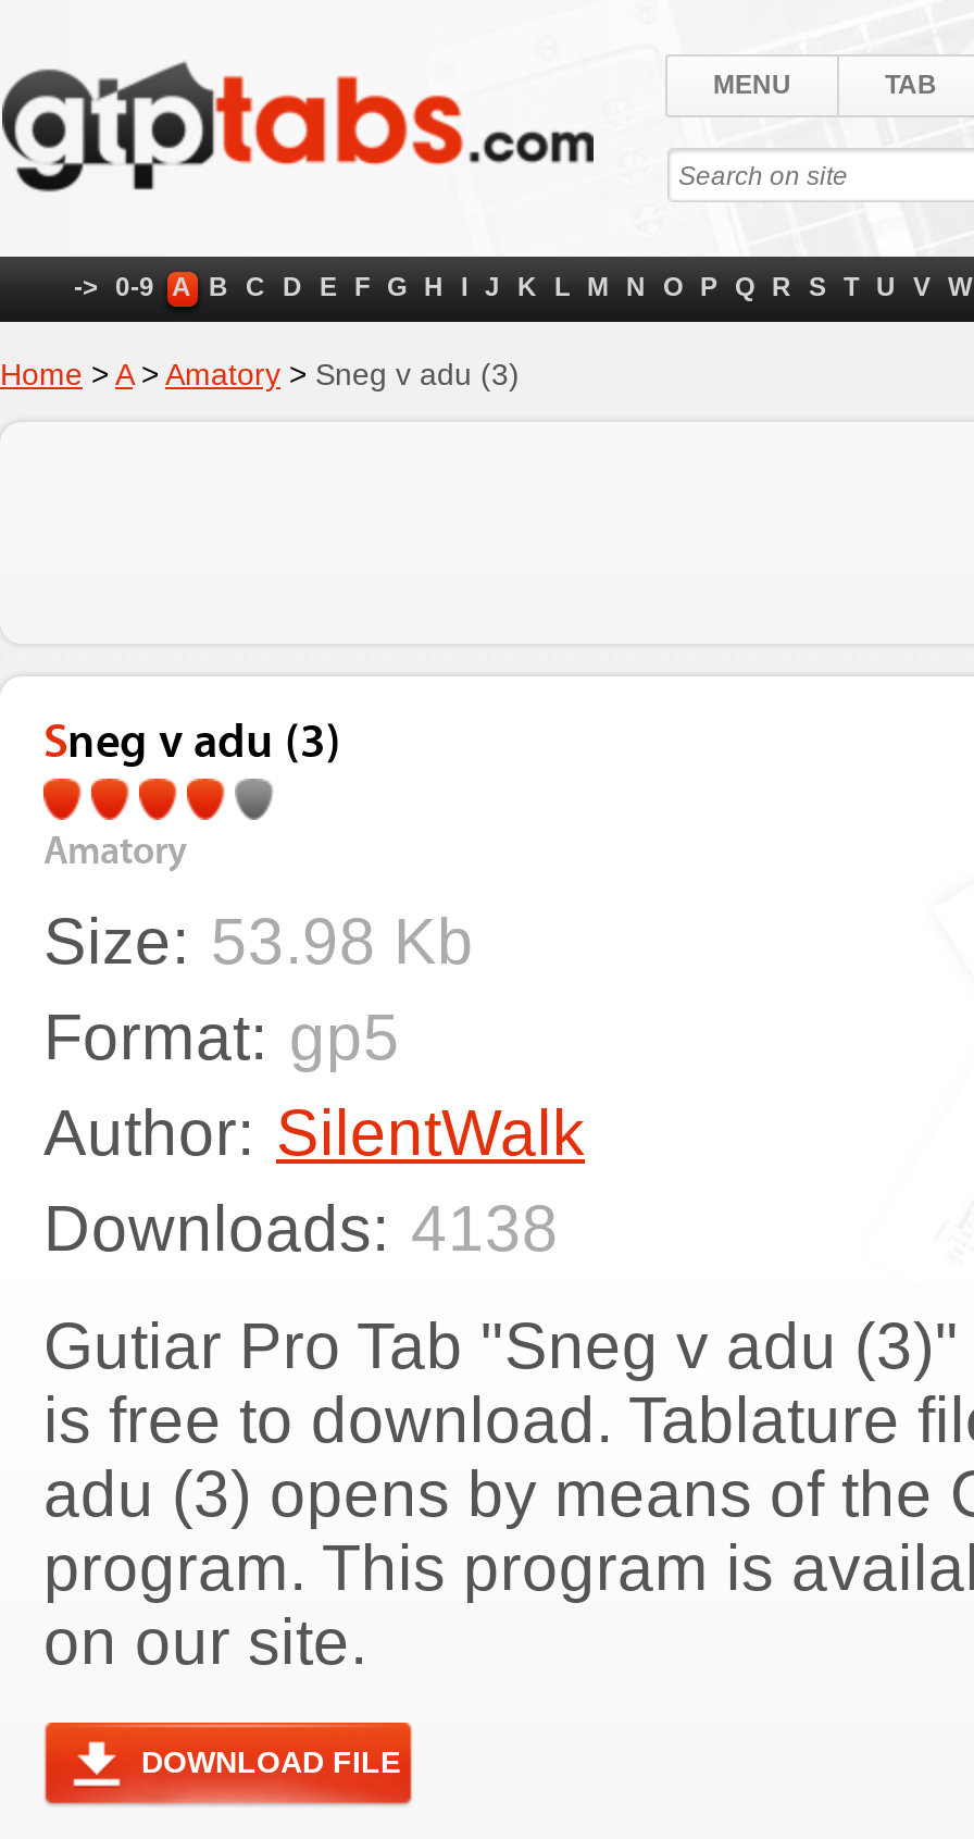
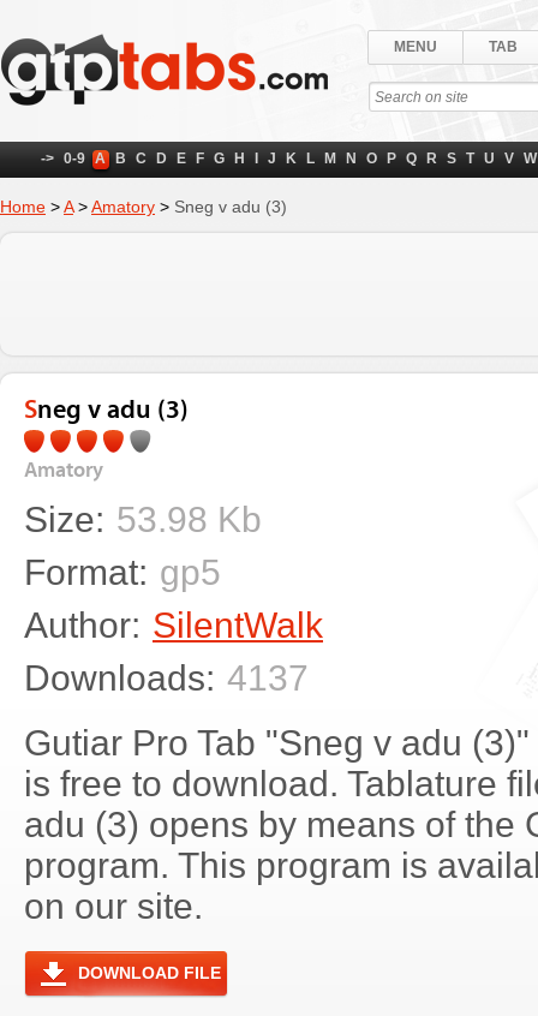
[43,1192,559,1264] Downloads: 4138 -> [24,658,309,698] Downloads: 4137

